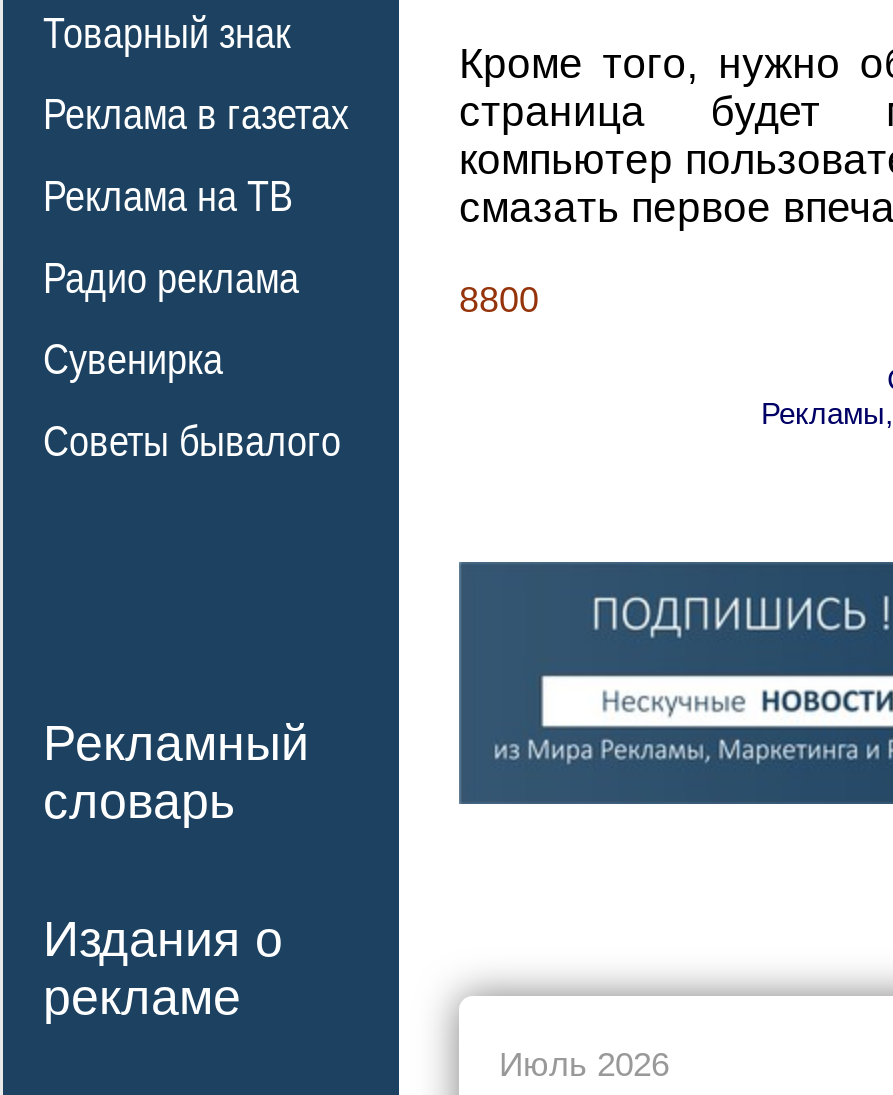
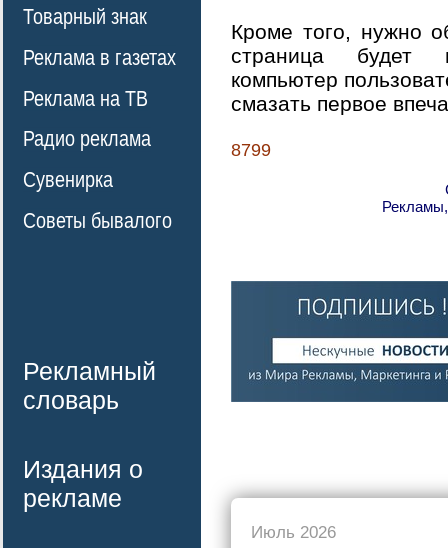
[459,280,539,320] 8800 -> [231,140,271,160] 8799

